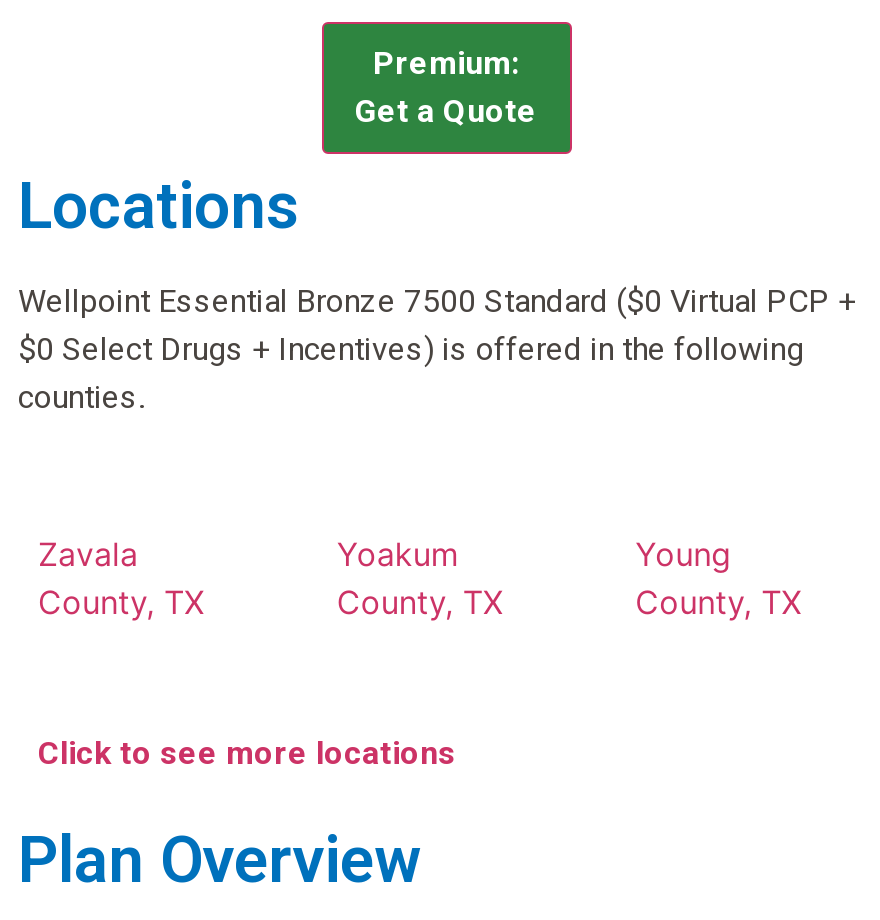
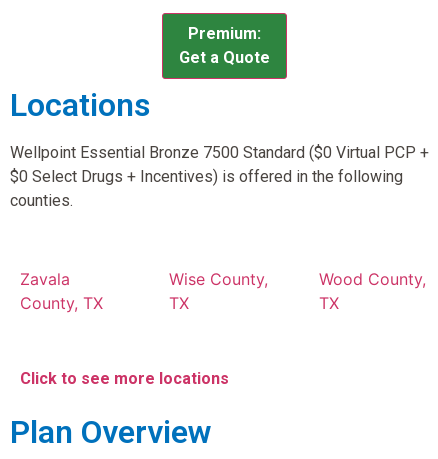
[337,534,503,622] Yoakum | County, TX -> [169,269,268,313] Wise County, | TX
[635,534,801,622] Young | County, TX -> [319,269,426,313] Wood County, | TX

